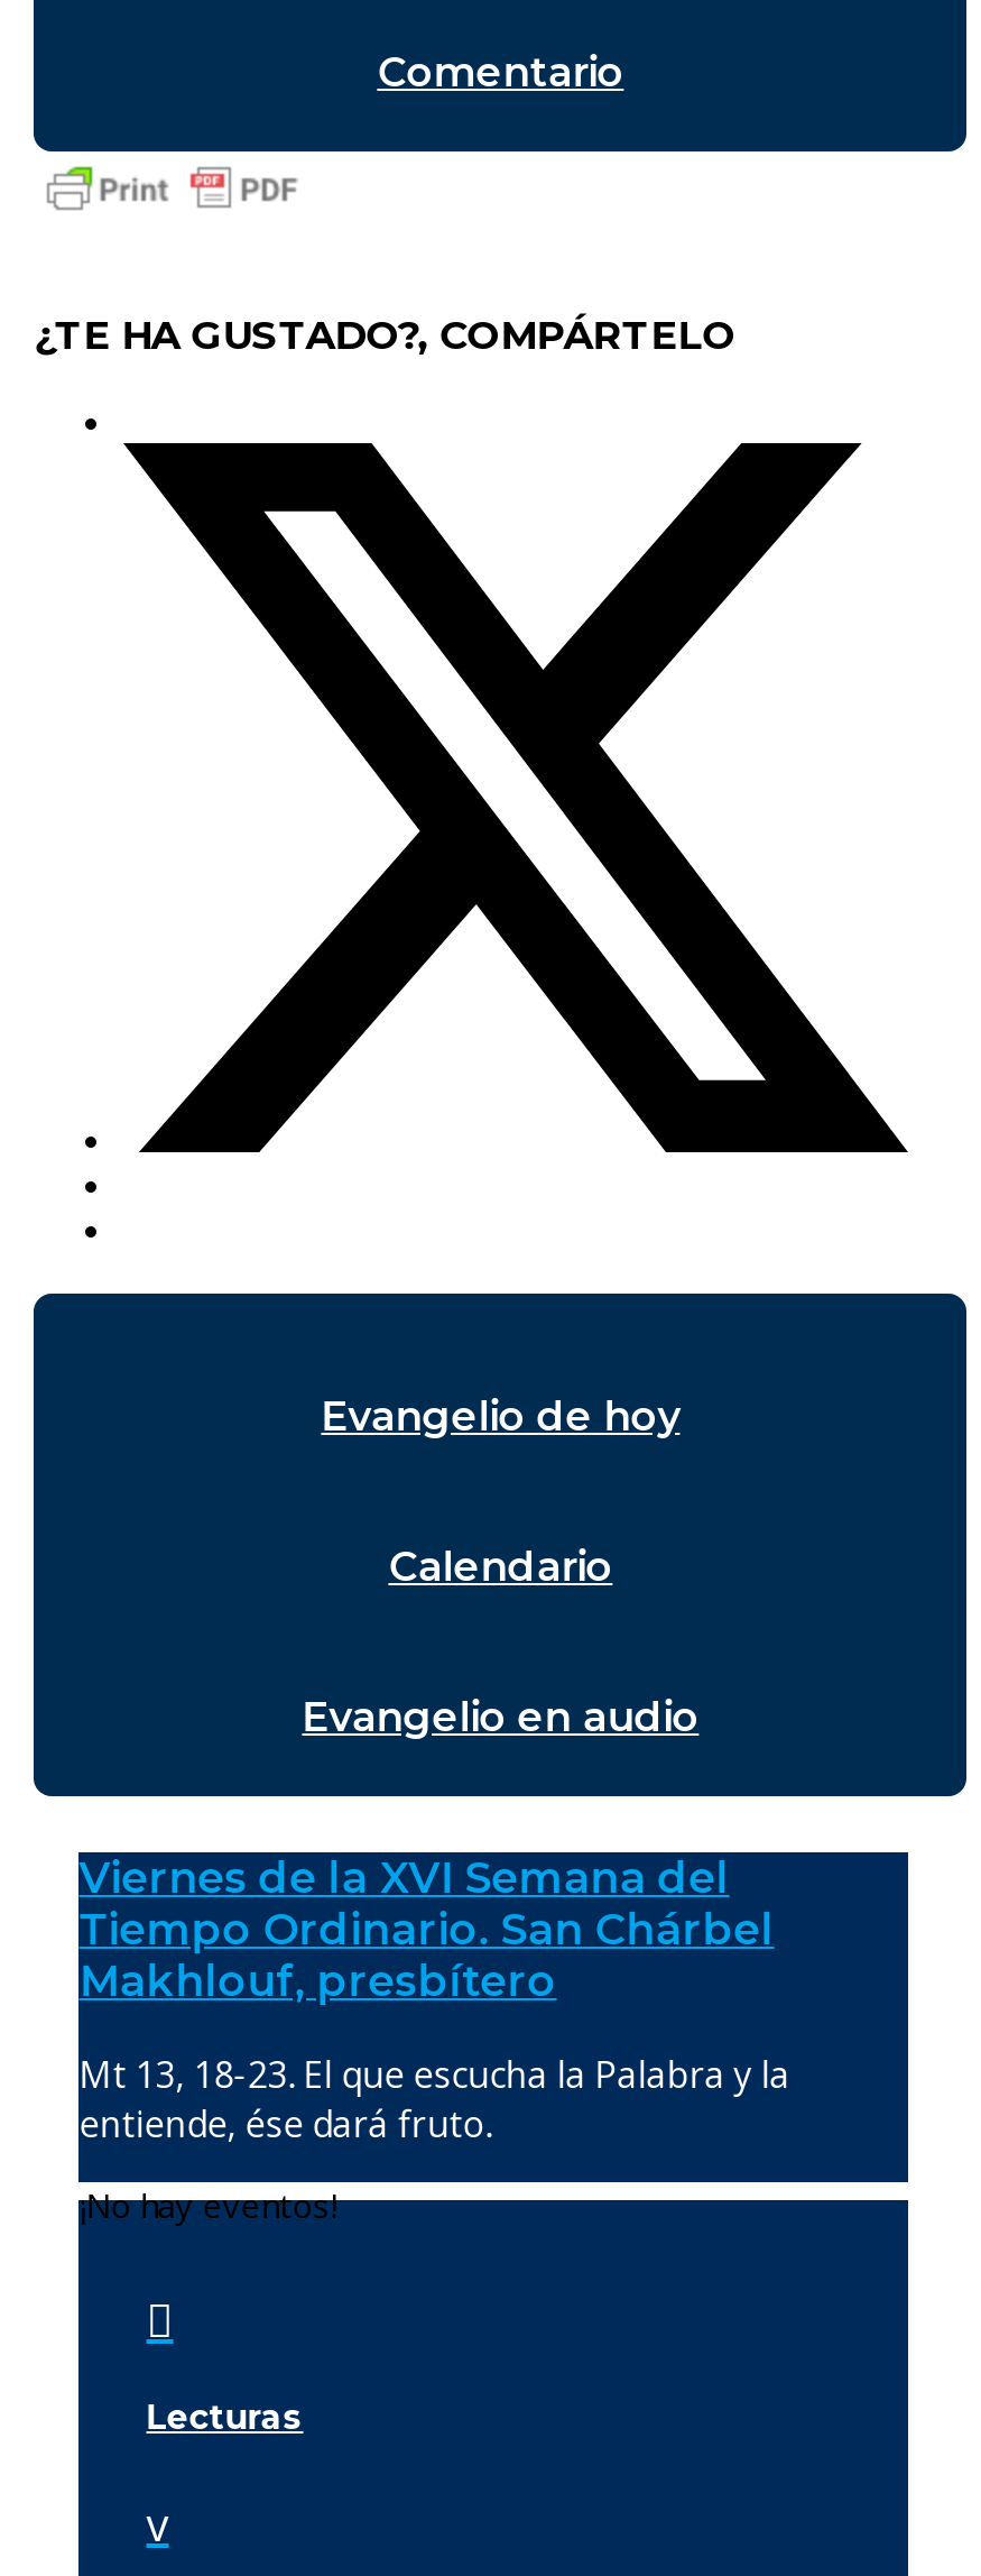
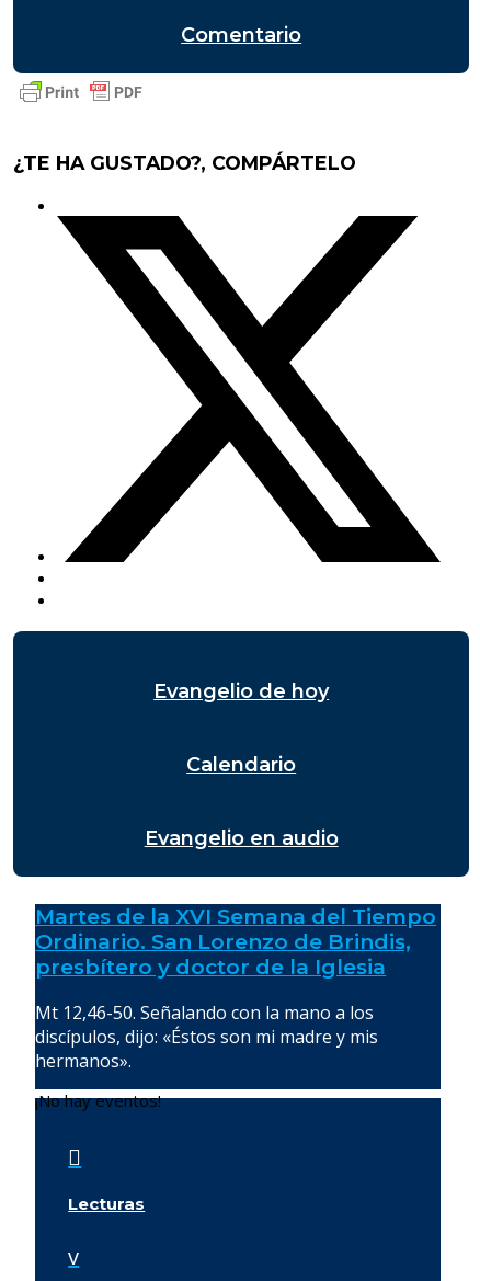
[79,1852,774,2006] Viernes de la XVI Semana del | Tiempo Ordinario. San Chárbel | Makhlouf, presbítero -> [35,904,436,979] Martes de la XVI Semana del Tiempo | Ordinario. San Lorenzo de Brindis, | presbítero y doctor de la Iglesia
[79,2049,790,2148] Mt 13, 18-23. El que escucha la Palabra y la | entiende, ése dará fruto. -> [35,1000,378,1072] Mt 12,46-50. Señalando con la mano a los | discípulos, dijo: «Éstos son mi madre y mis | hermanos».

